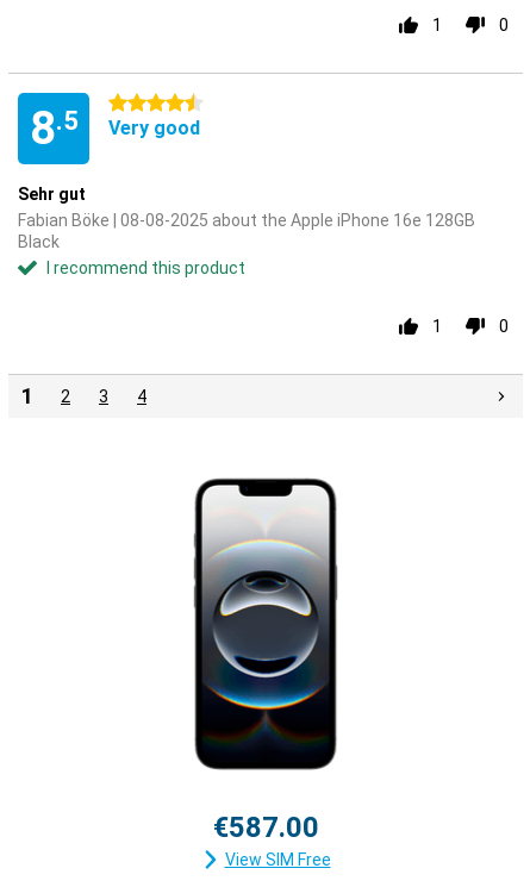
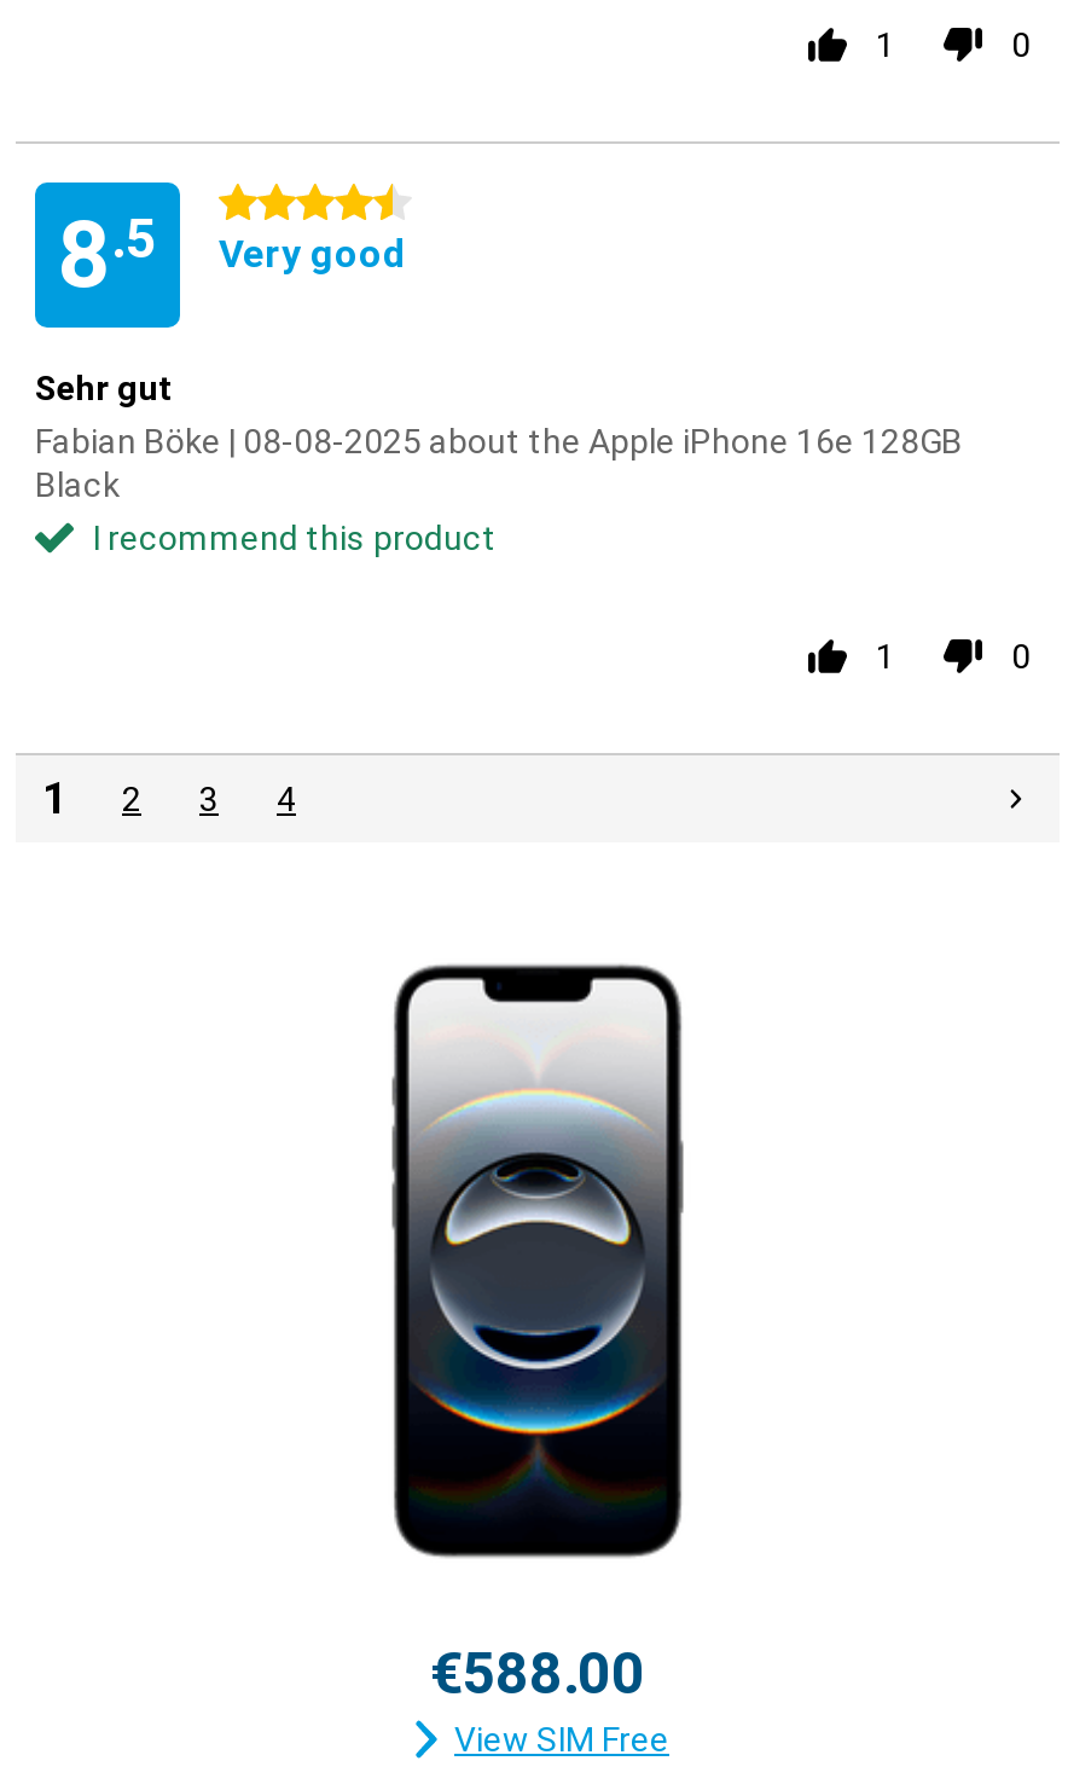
[213,811,319,844] €587.00 -> [430,1640,645,1708] €588.00

